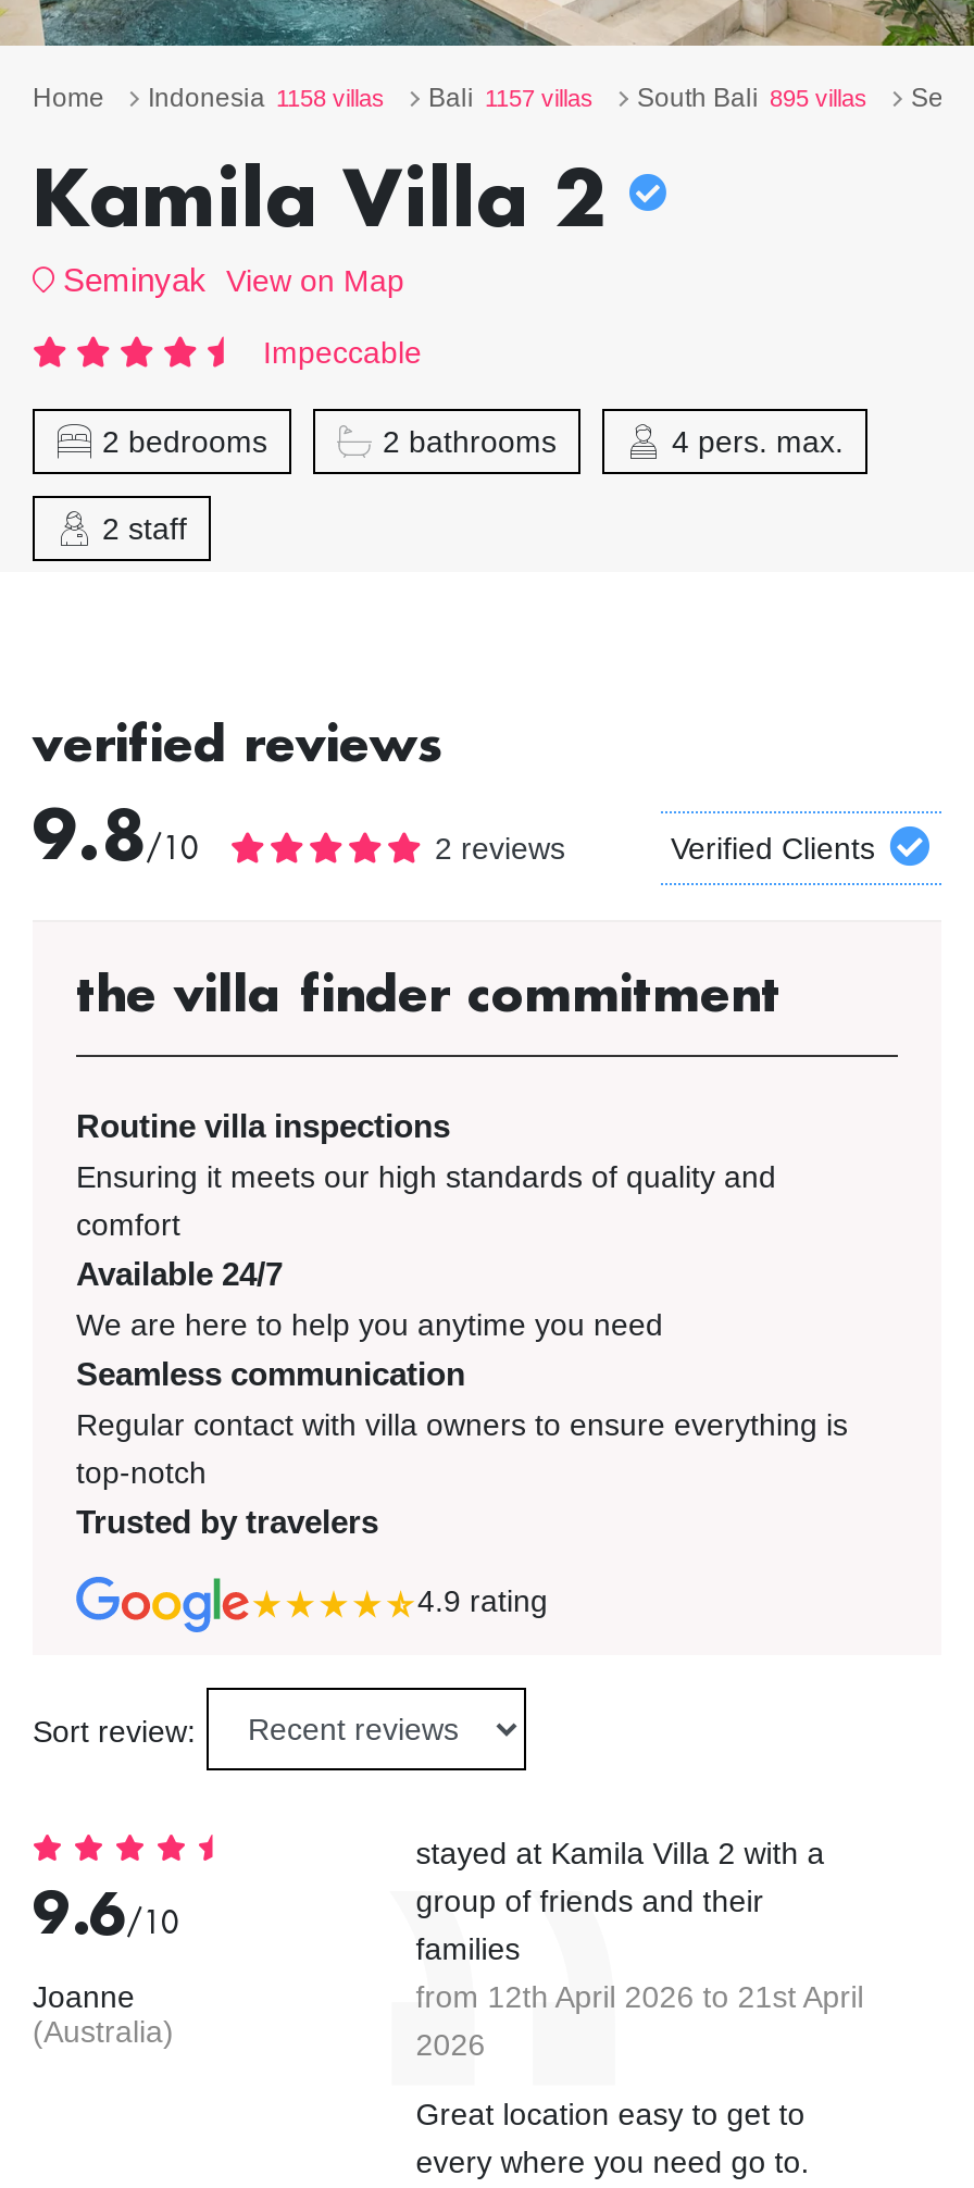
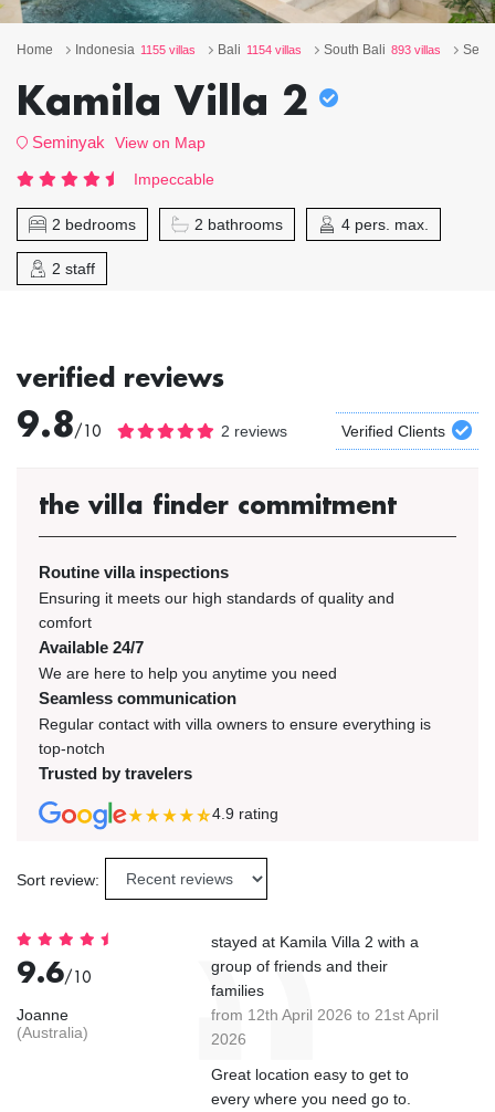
[148,82,385,113] Indonesia 1158 villas -> [75,42,196,57] Indonesia 1155 villas
[428,82,594,113] Bali 1157 villas -> [218,42,302,57] Bali 1154 villas
[637,82,867,113] South Bali 895 villas -> [324,42,441,57] South Bali 893 villas

